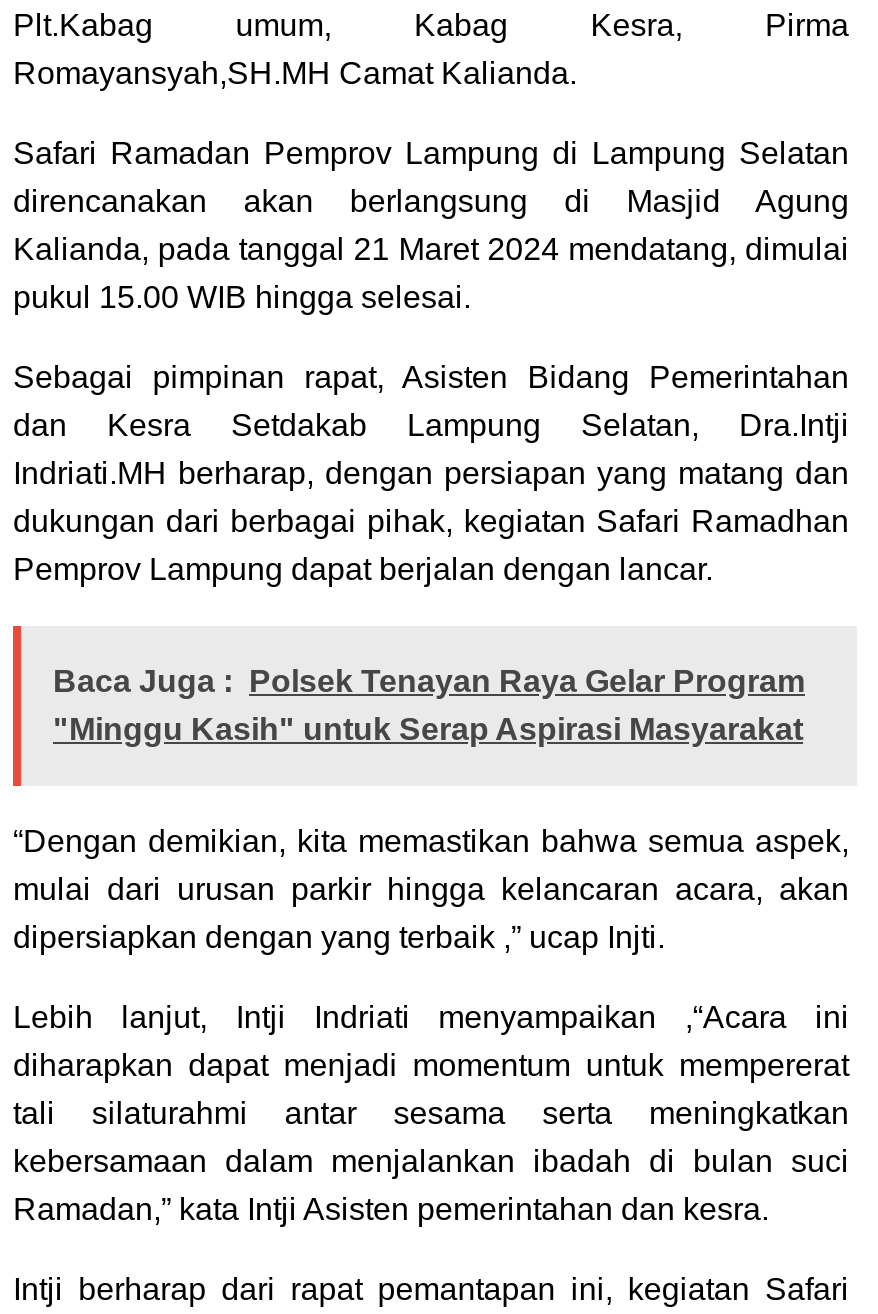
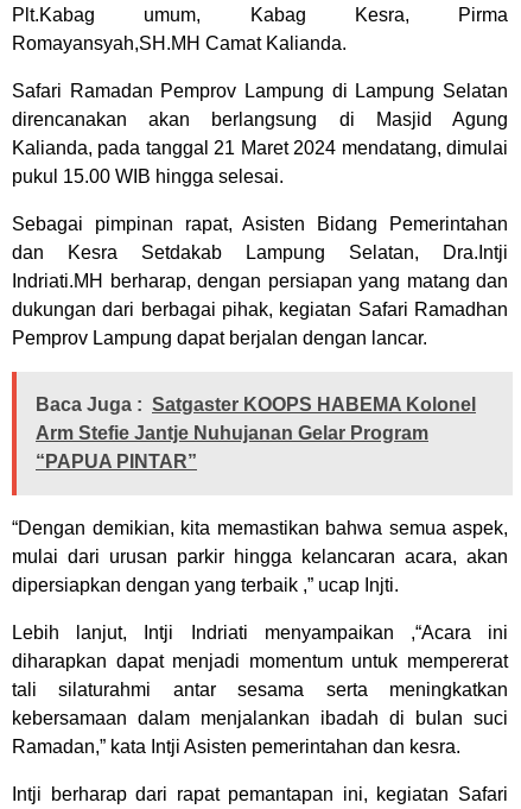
[53,665,805,747] Baca Juga : Polsek Tenayan Raya Gelar Program | "Minggu Kasih" untuk Serap Aspirasi Masyarakat -> [36,395,476,472] Baca Juga : Satgaster KOOPS HABEMA Kolonel | Arm Stefie Jantje Nuhujanan Gelar Program | “PAPUA PINTAR”

